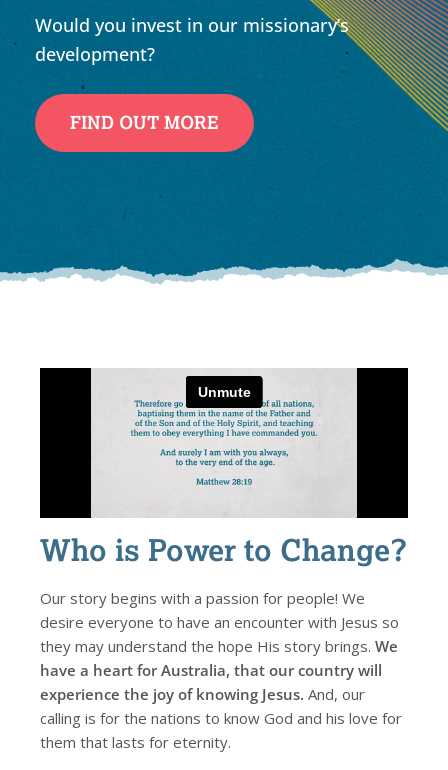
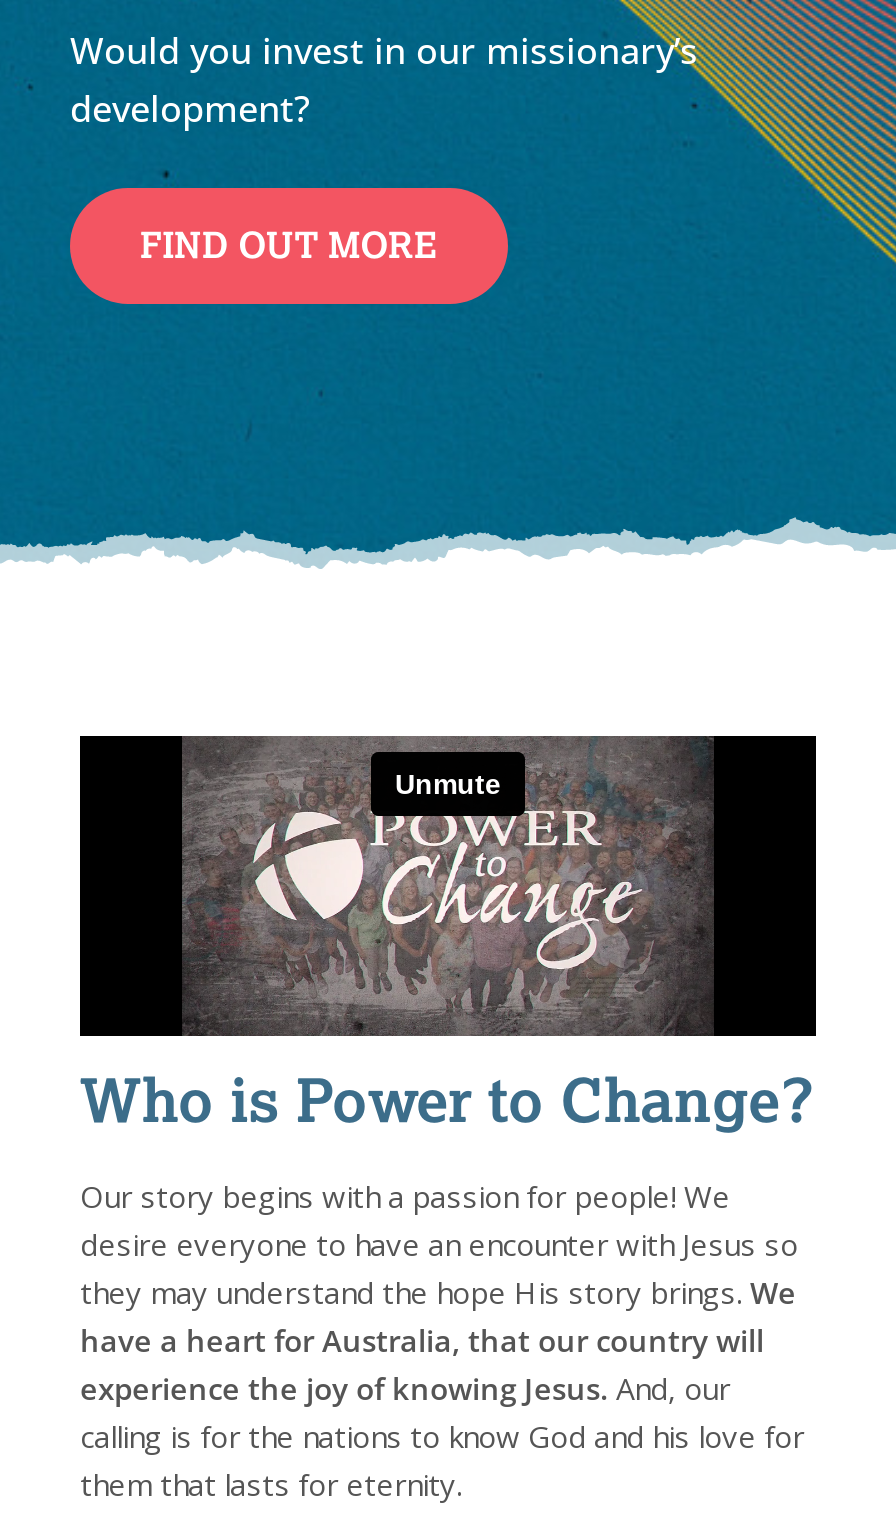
[90,368,358,518] [image] -> [182,734,714,1038] [image]

